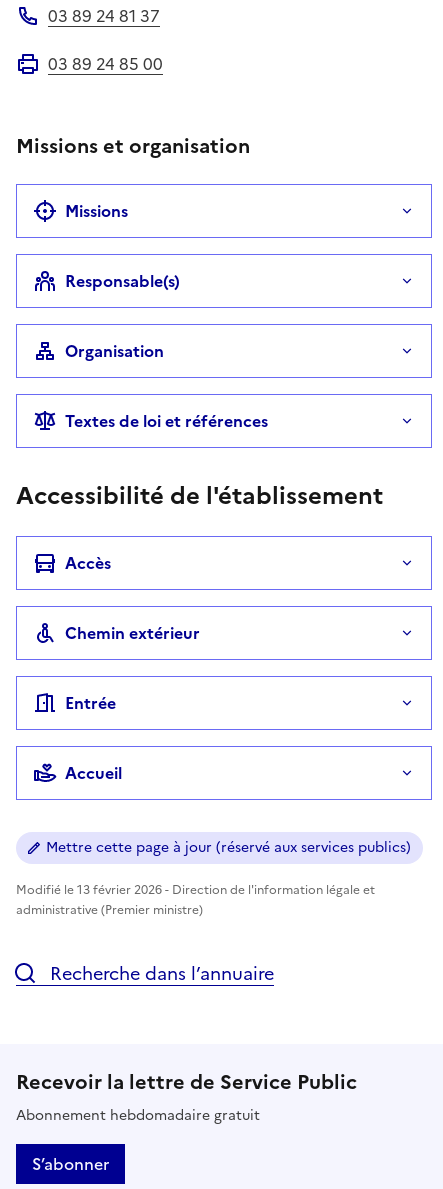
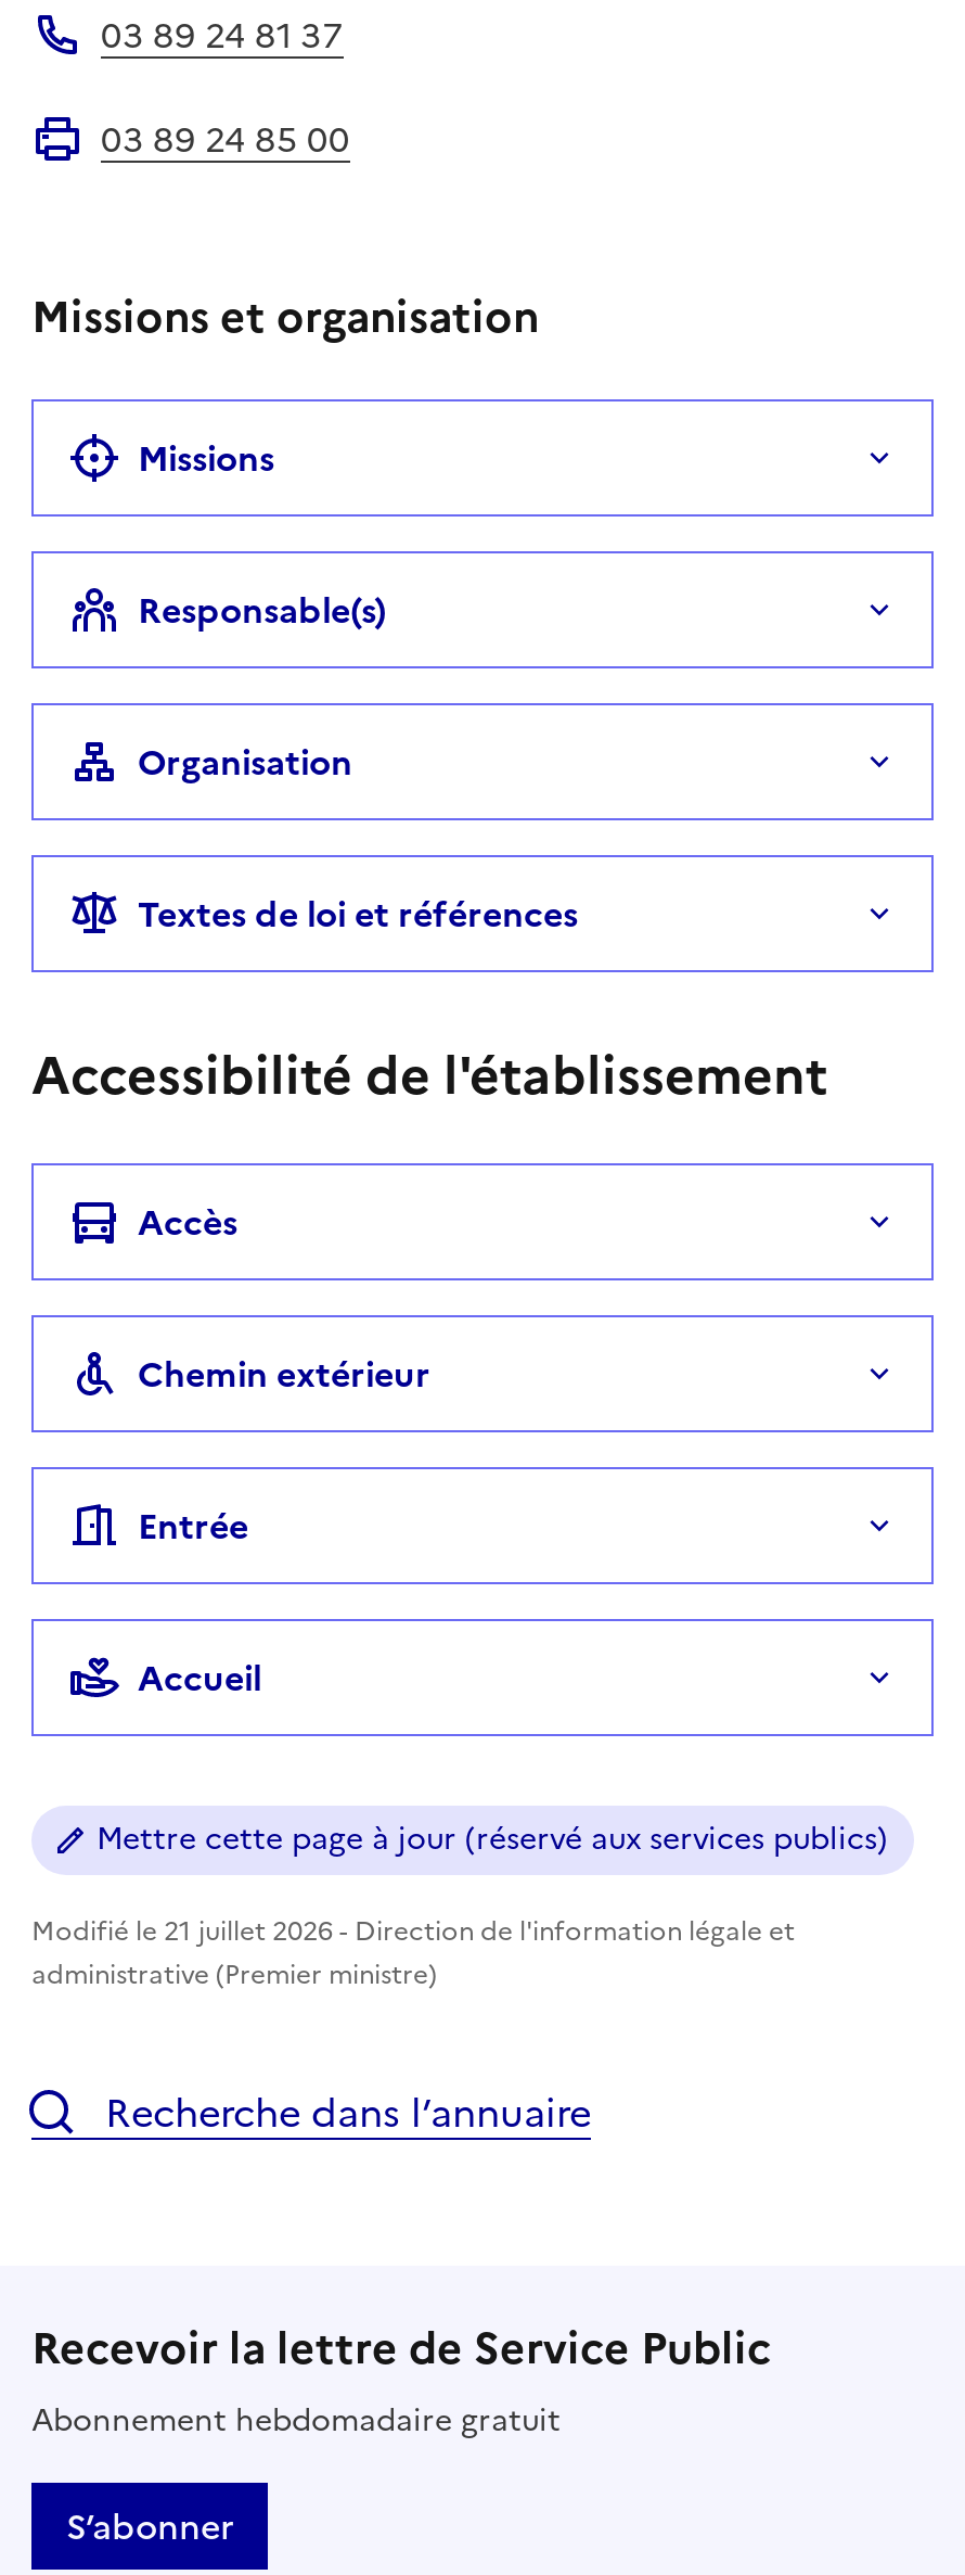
[16,881,375,899] Modifié le 13 février 2026 - Direction de l'information légale et -> [31,1912,795,1951] Modifié le 21 juillet 2026 - Direction de l'information légale et

